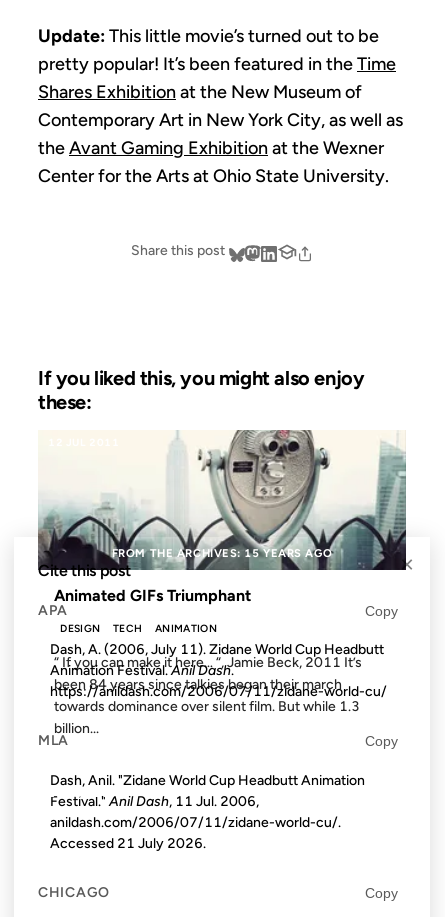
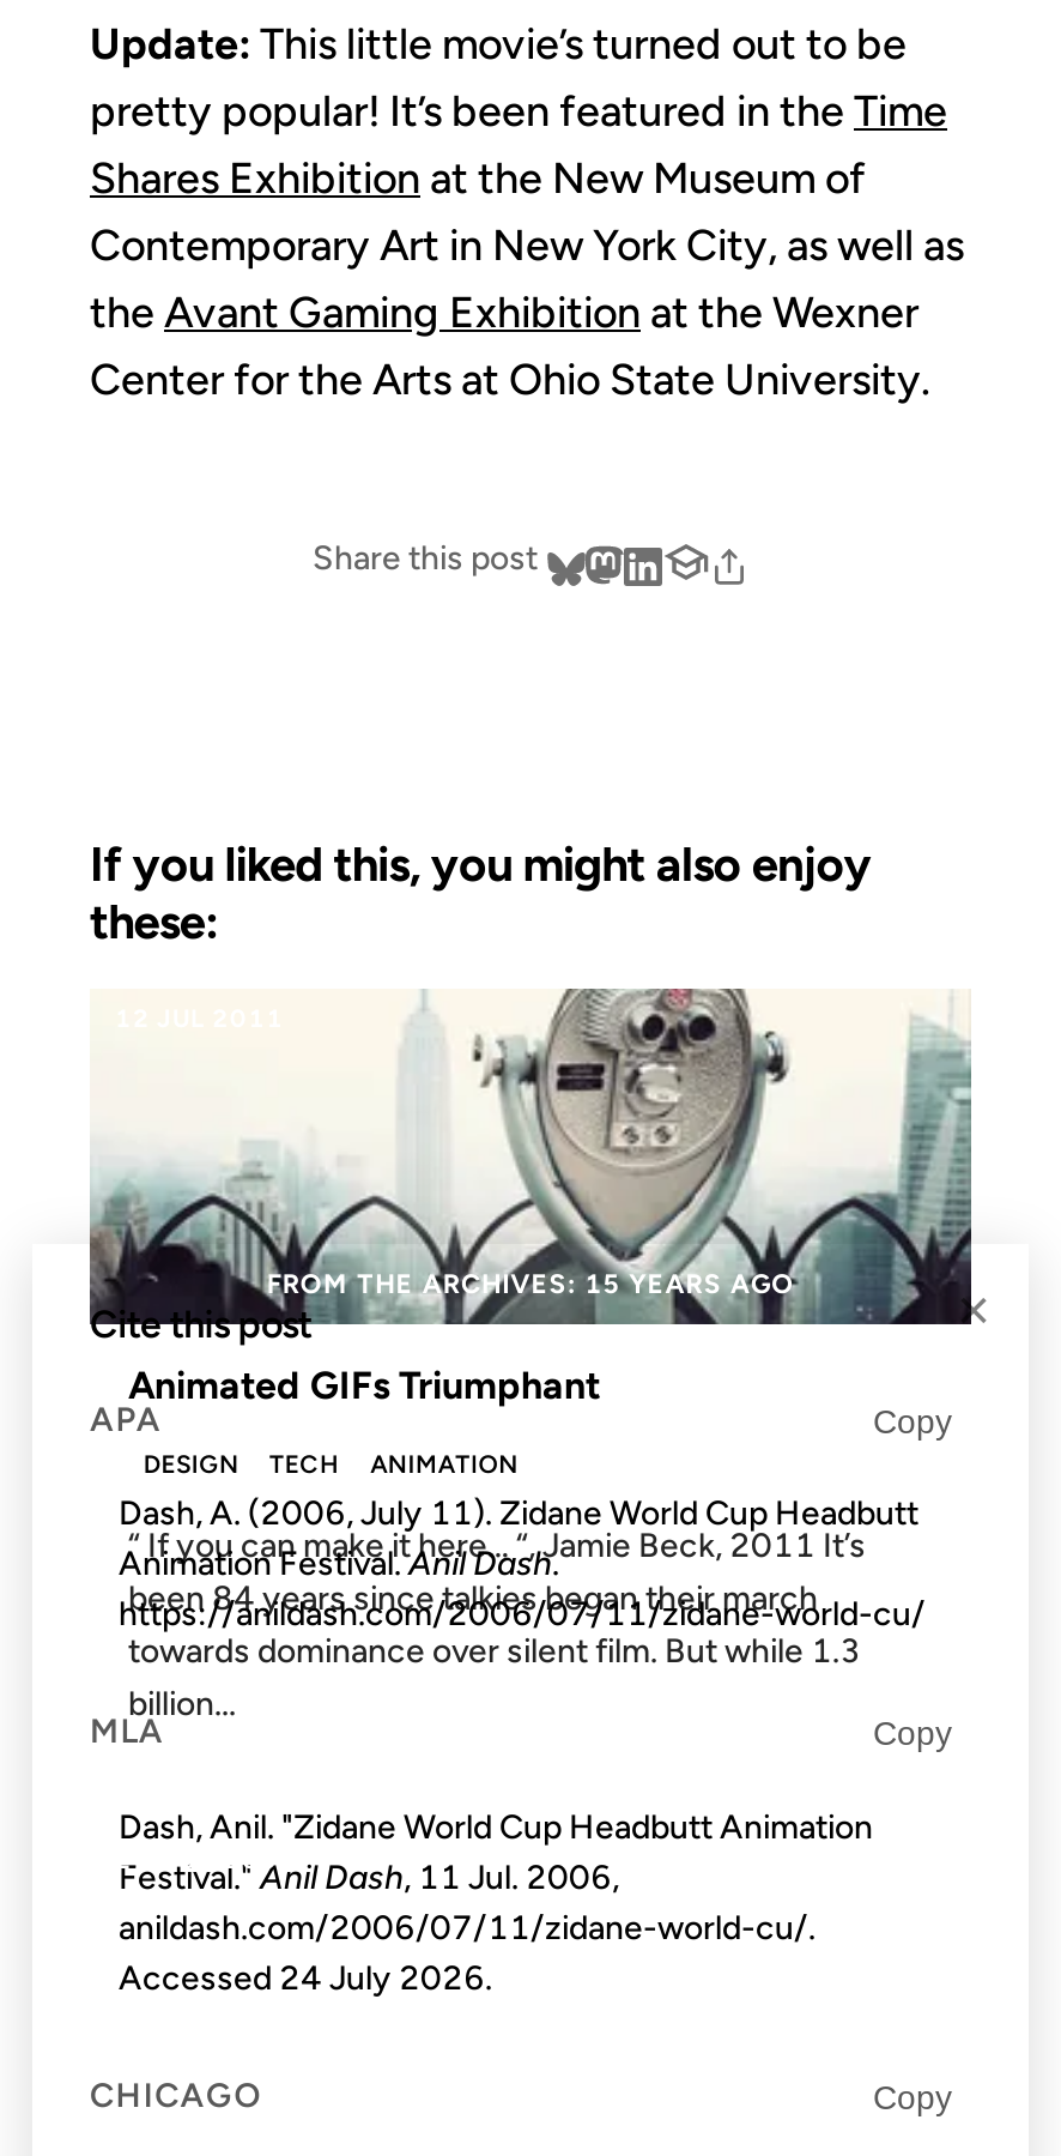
[50,834,206,851] Accessed 21 July 2026. -> [119,1958,492,1999] Accessed 24 July 2026.

